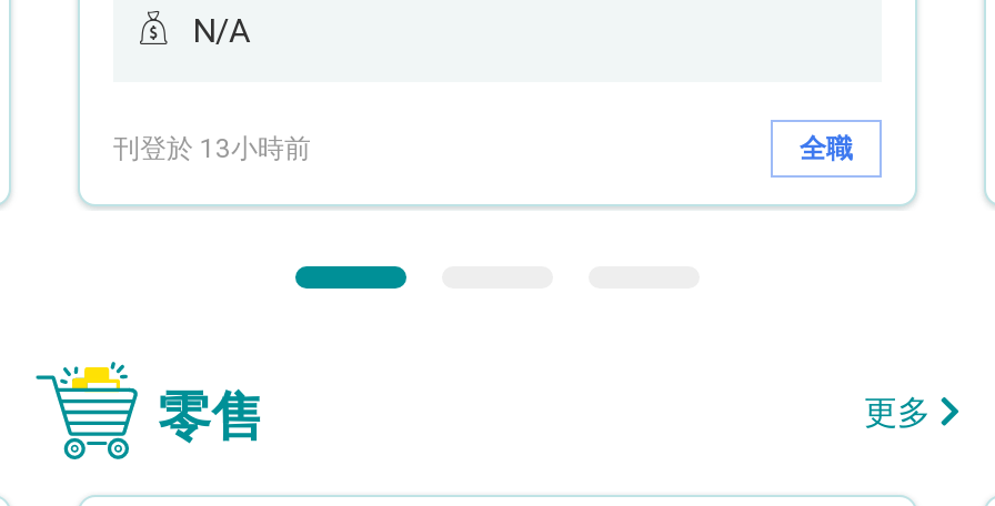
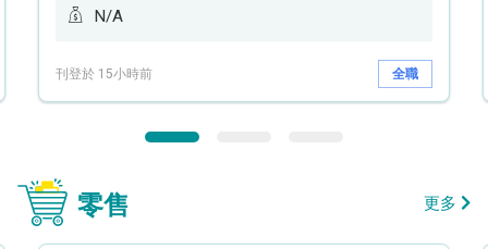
[113,132,311,163] 刊登於 13小時前 -> [56,66,152,81] 刊登於 15小時前

